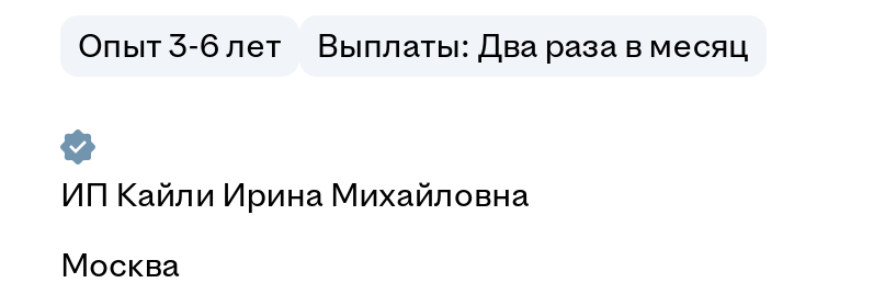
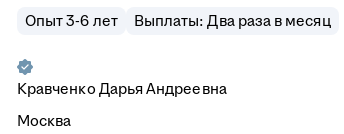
[60,176,529,213] ИП Кайли Ирина Михайловна -> [17,80,227,97] Кравченко Дарья Андреевна

